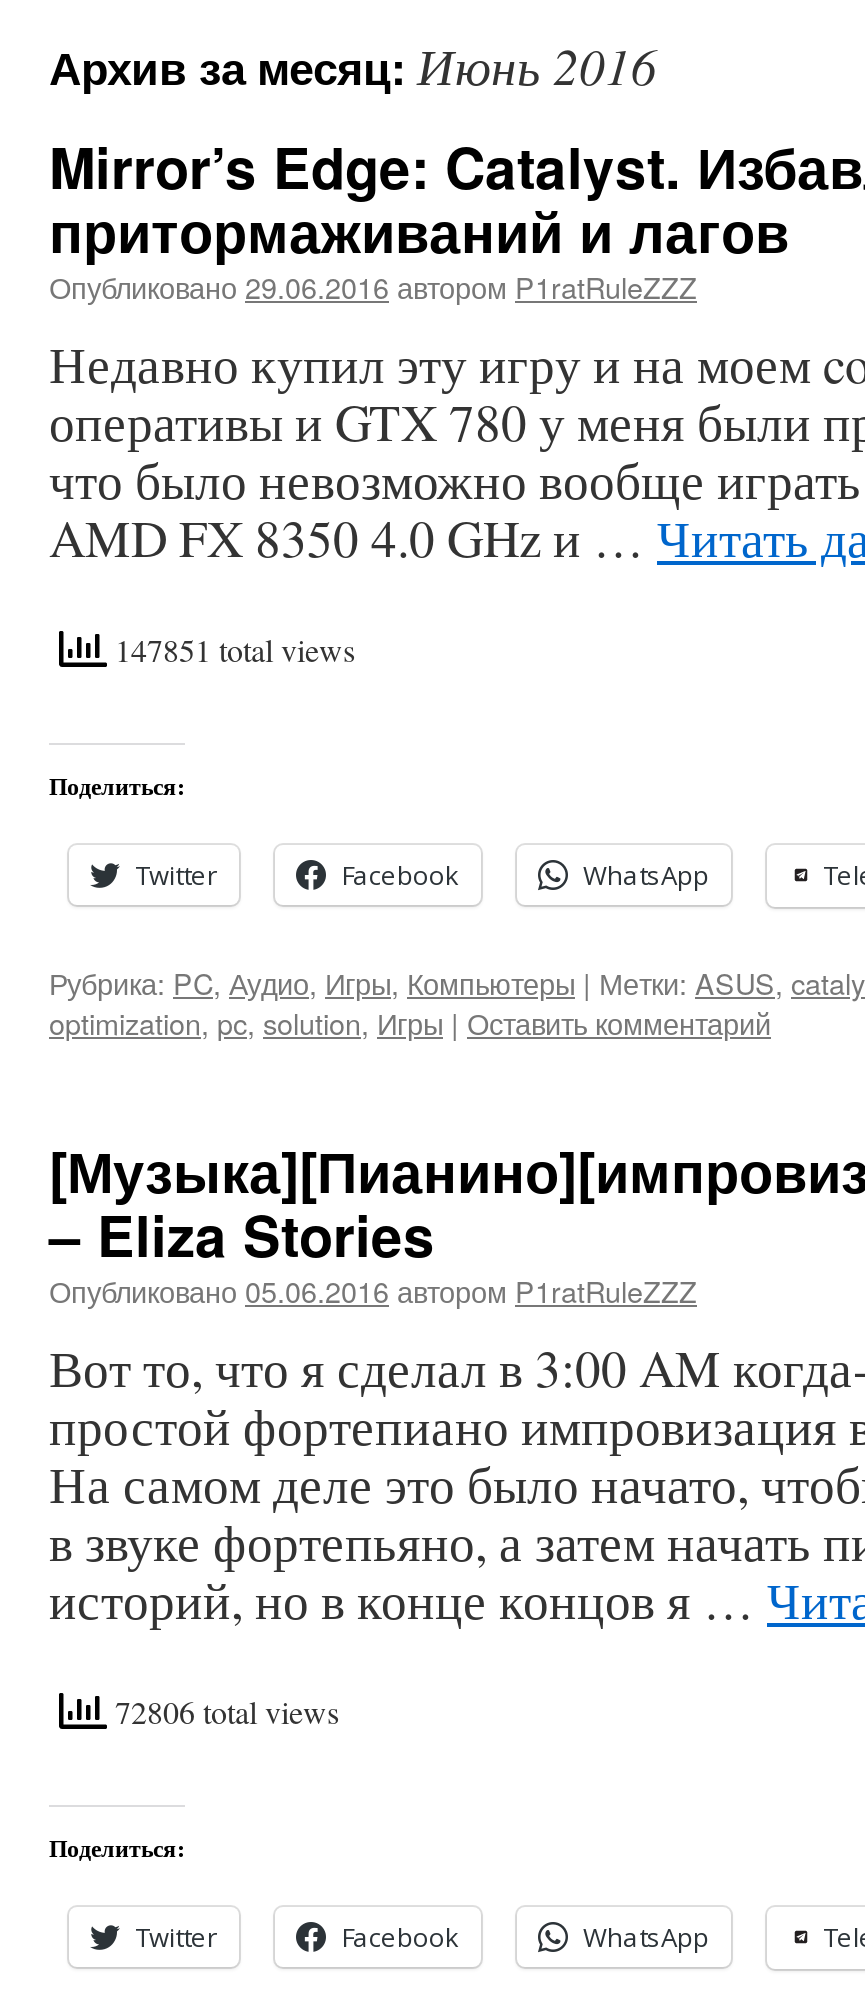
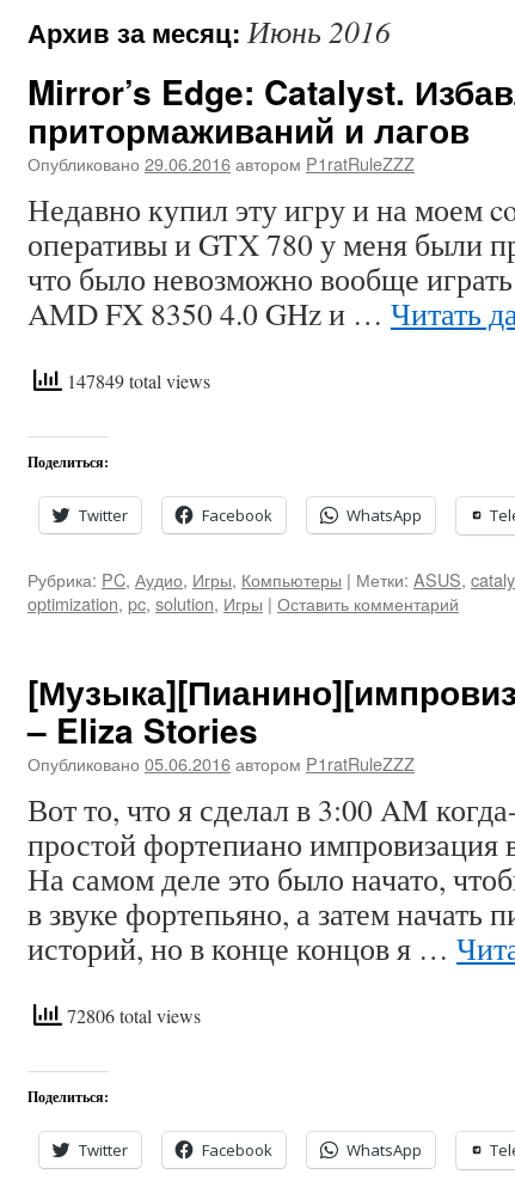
[107,628,355,670] 147851 total views -> [62,368,210,393] 147849 total views

